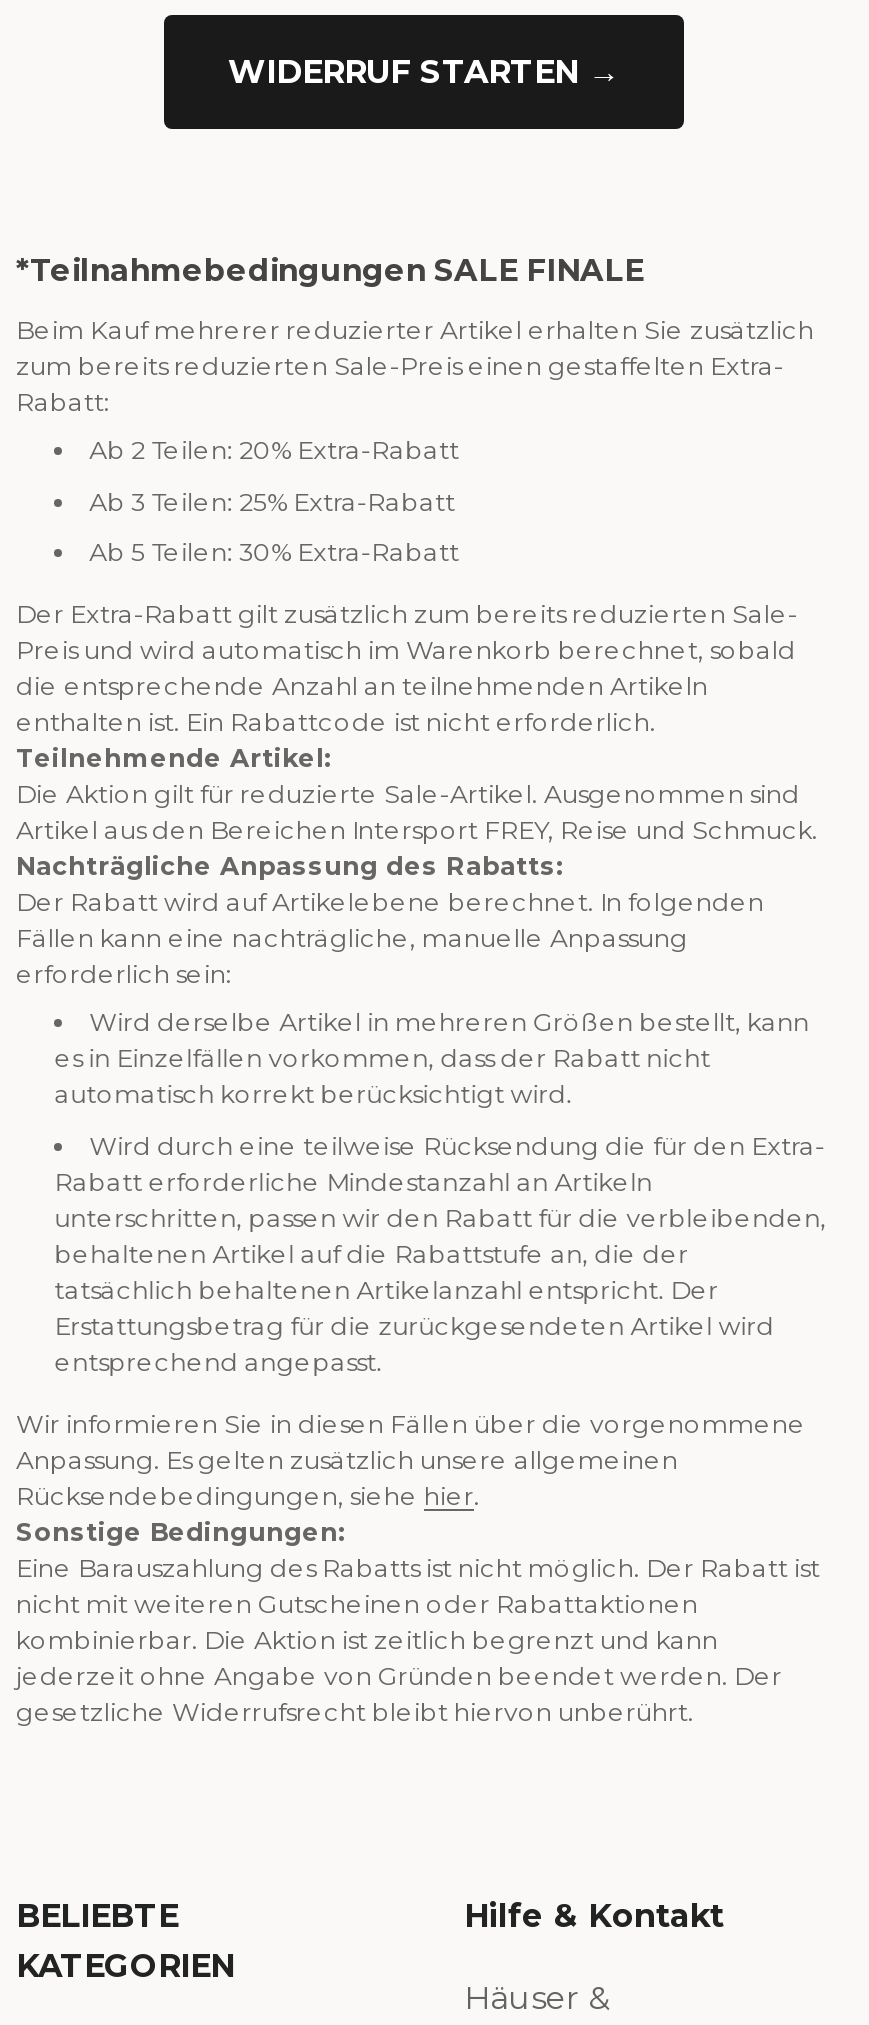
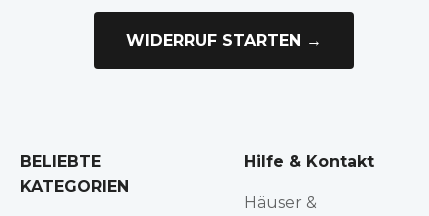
[16,252,826,1727] *Teilnahmebedingungen SALE FINALE | Beim Kauf mehrerer reduzierter Artikel erhalten Sie zusätzlich | zum bereits reduzierten Sale-Preis einen gestaffelten Extra- | Rabatt: | Ab 2 Teilen: 20% Extra-Rabatt | Ab 3 Teilen: 25% Extra-Rabatt | Ab 5 Teilen: 30% Extra-Rabatt | Der Extra-Rabatt gilt zusätzlich zum bereits reduzierten Sale- | Preis und wird automatisch im Warenkorb berechnet, sobald | die entsprechende Anzahl an teilnehmenden Artikeln | enthalten ist. Ein Rabattcode ist nicht erforderlich. | Teilnehmende Artikel: | Die Aktion gilt für reduzierte Sale-Artikel. Ausgenommen sind | Artikel aus den Bereichen Intersport FREY, Reise und Schmuck. | Nachträgliche Anpassung des Rabatts: | Der Rabatt wird auf Artikelebene berechnet. In folgenden | Fällen kann eine nachträgliche, manuelle Anpassung | erforderlich sein: | Wird derselbe Artikel in mehreren Größen bestellt, kann | es in Einzelfällen vorkommen, dass der Rabatt nicht | automatisch korrekt berücksichtigt wird. | Wird durch eine teilweise Rücksendung die für den Extra- | Rabatt erforderliche Mindestanzahl an Artikeln | unterschritten, passen wir den Rabatt für die verbleibenden, | behaltenen Artikel auf die Rabattstufe an, die der | tatsächlich behaltenen Artikelanzahl entspricht. Der | Erstattungsbetrag für die zurückgesendeten Artikel wird | entsprechend angepasst. | Wir informieren Sie in diesen Fällen über die vorgenommene | Anpassung. Es gelten zusätzlich unsere allgemeinen | Rücksendebedingungen, siehe hier. | Sonstige Bedingungen: | Eine Barauszahlung des Rabatts ist nicht möglich. Der Rabatt ist | nicht mit weiteren Gutscheinen oder Rabattaktionen | kombinierbar. Die Aktion ist zeitlich begrenzt und kann | jederzeit ohne Angabe von Gründen beendet werden. Der | gesetzliche Widerrufsrecht bleibt hiervon unberührt. -> none

